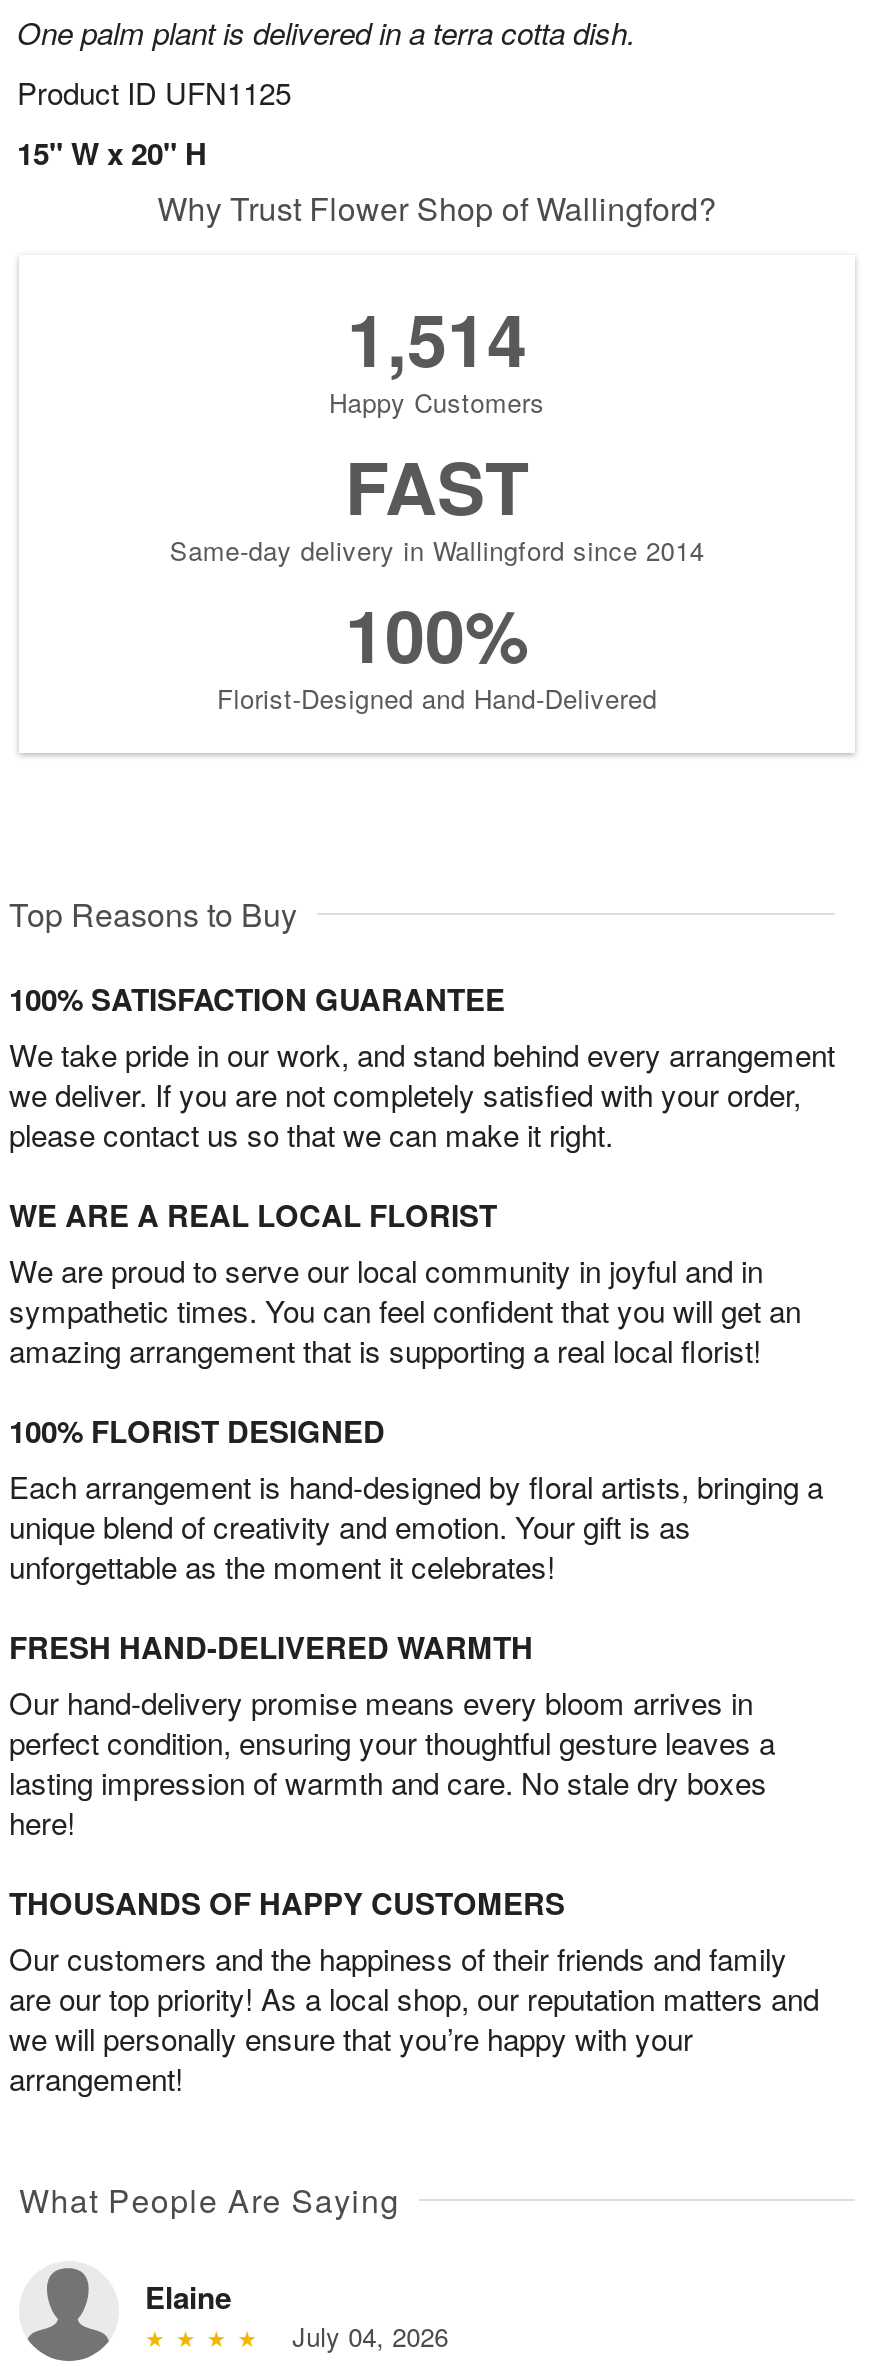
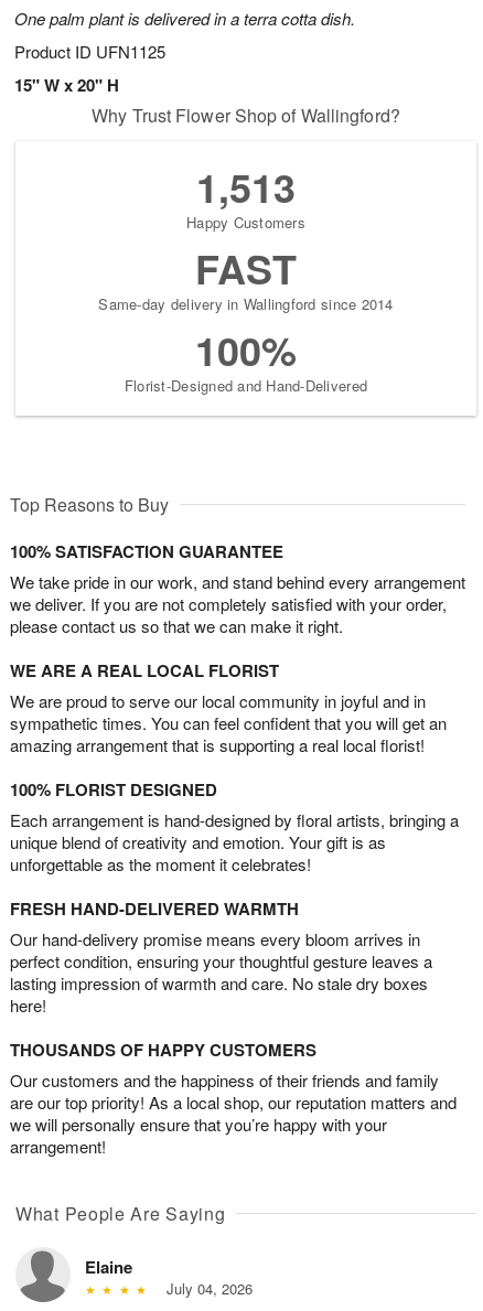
[347,286,527,390] 1,514 -> [196,158,296,215] 1,513

